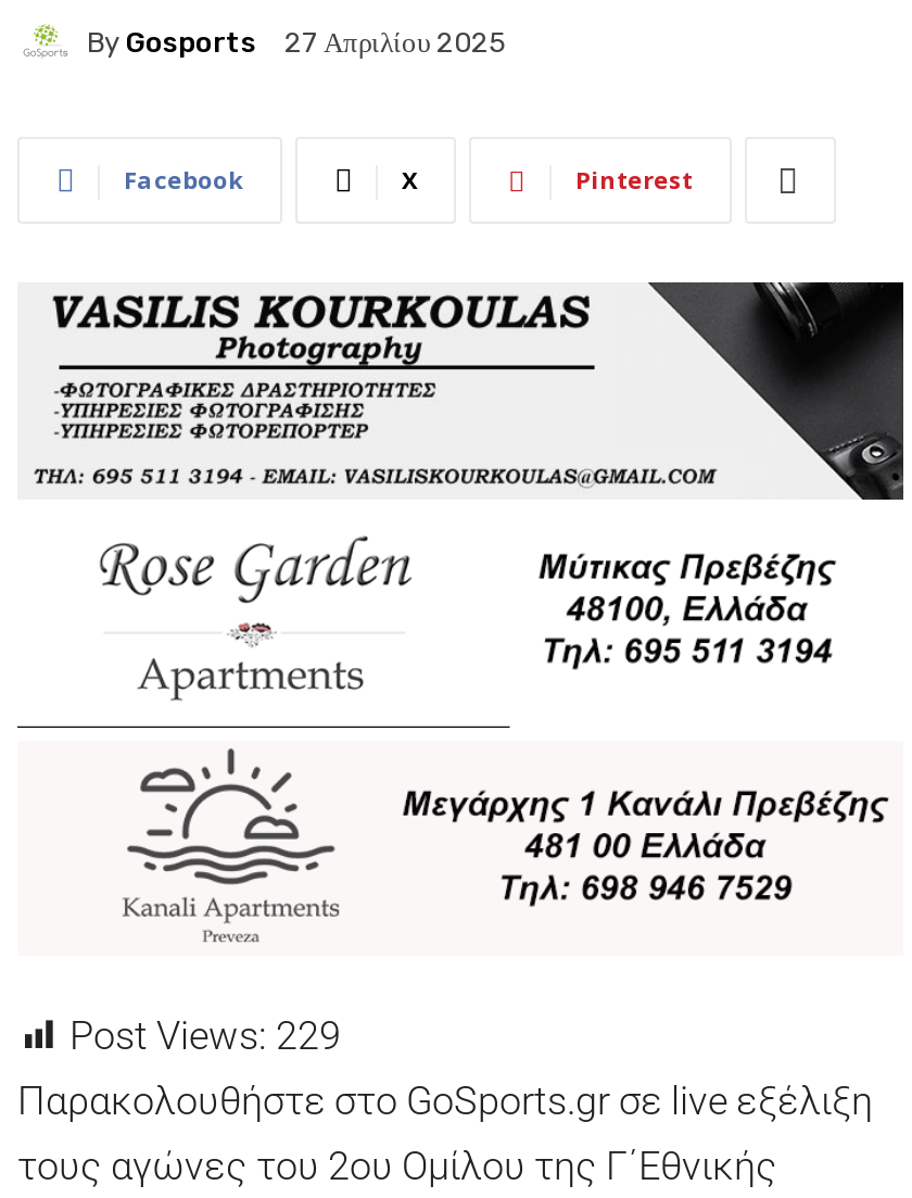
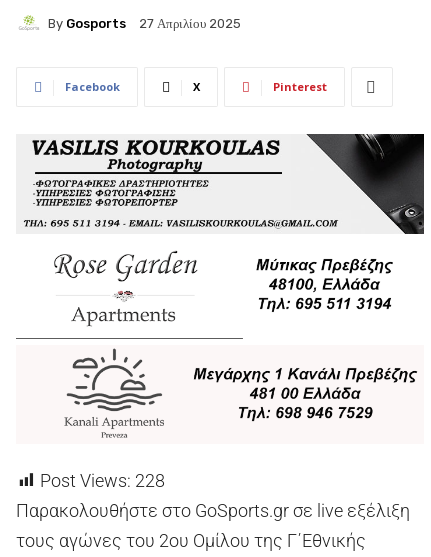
[69,1012,341,1057] Post Views: 229 -> [40,470,165,491] Post Views: 228

